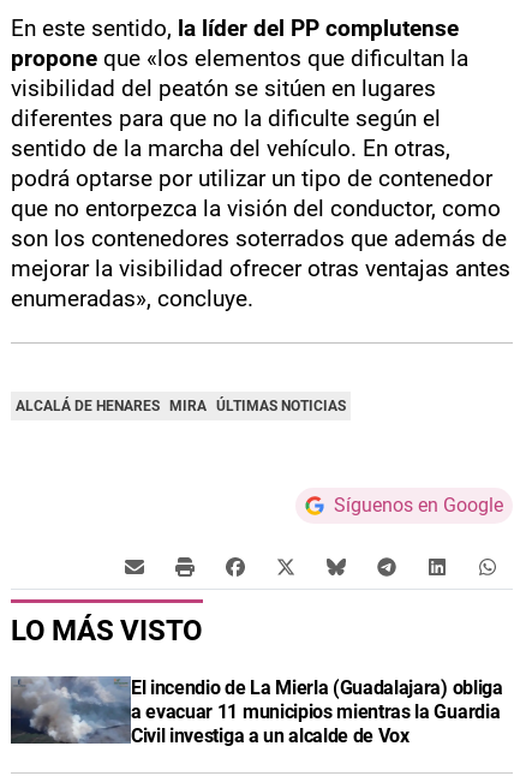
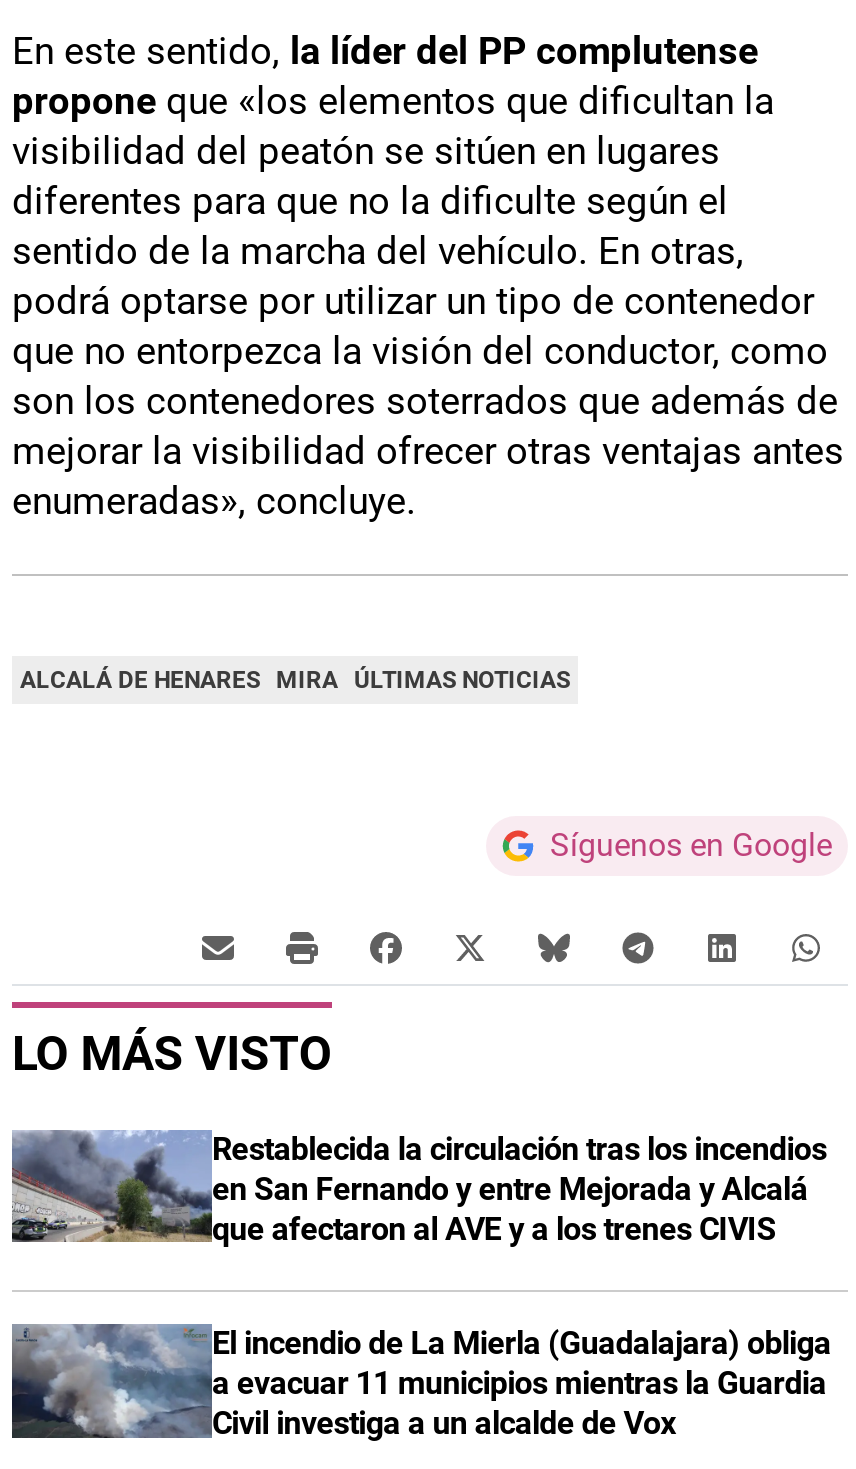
none -> [10,1130,827,1248] [image] | Restablecida la circulación tras los incendios | en San Fernando y entre Mejorada y Alcalá | que afectaron al AVE y a los trenes CIVIS

